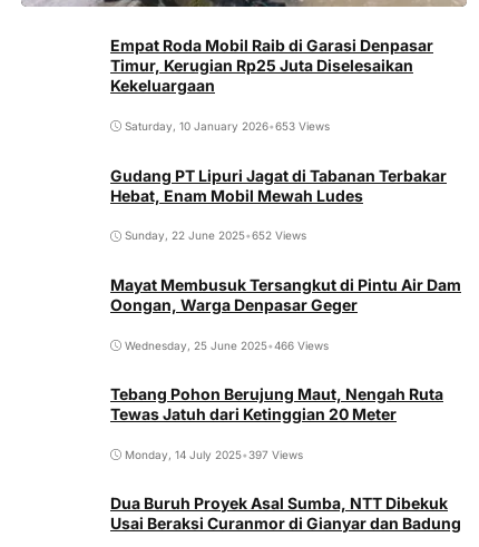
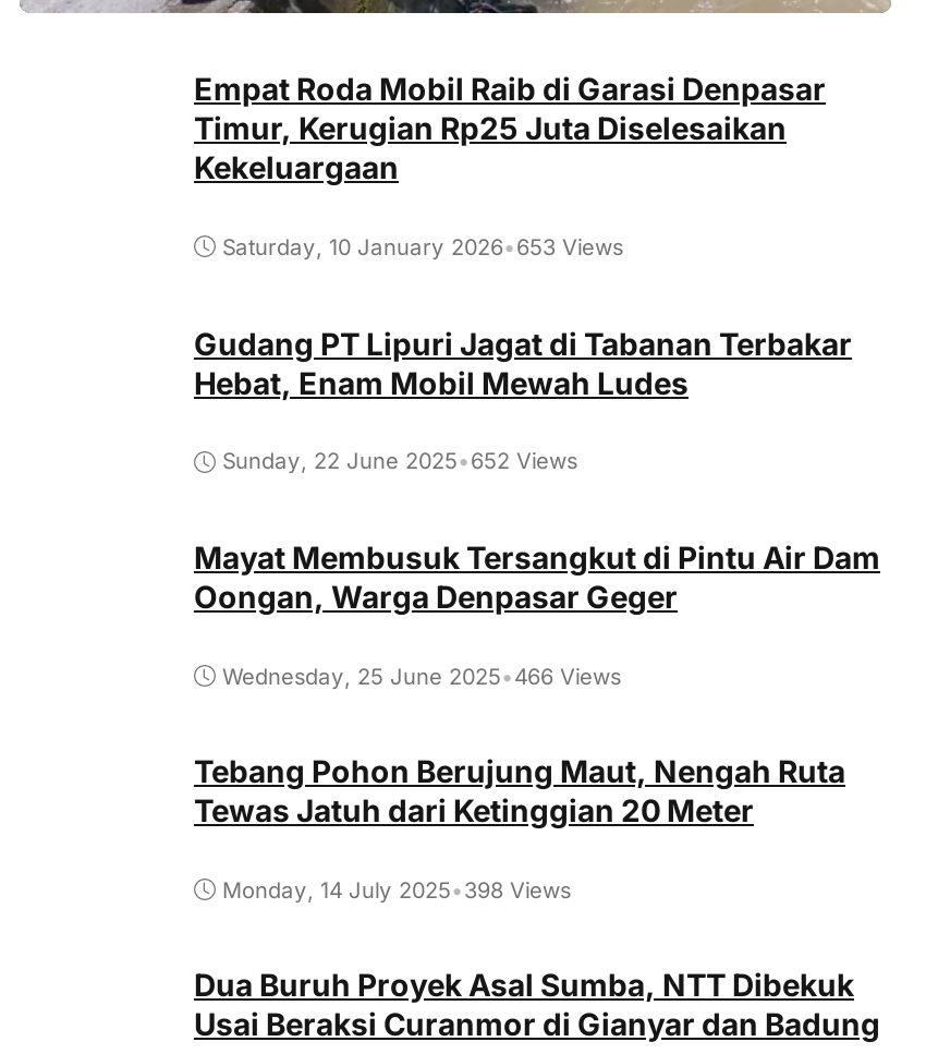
[125,448,303,461] Monday, 14 July 2025•397 Views -> [222,876,571,902] Monday, 14 July 2025•398 Views

